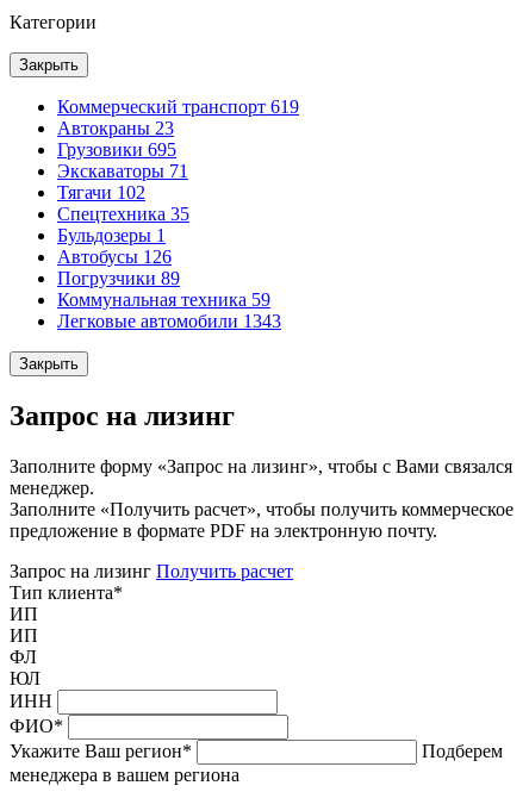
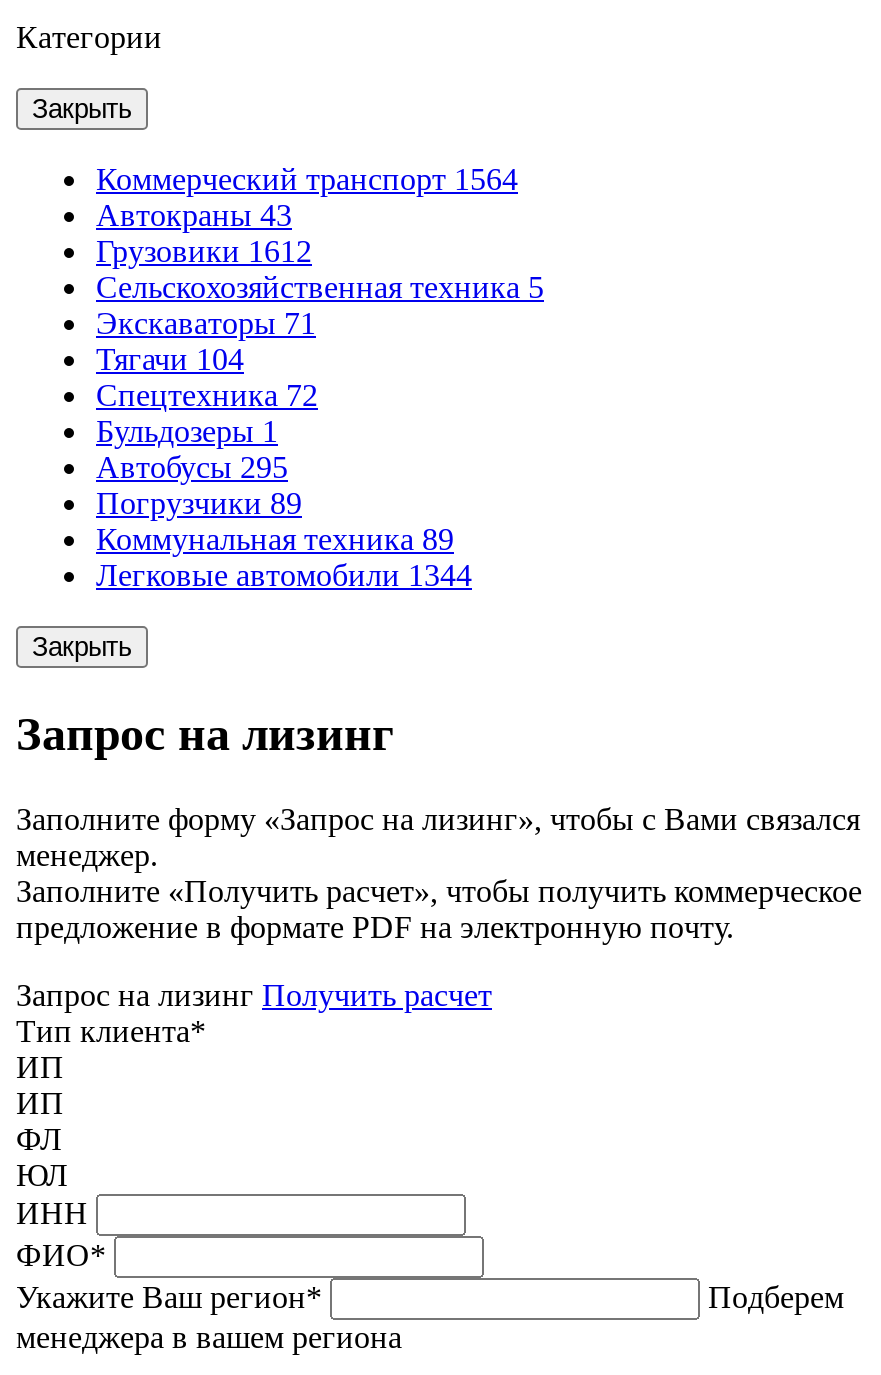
[57,96,299,160] Коммерческий транспорт 619 | Автокраны 23 | Грузовики 695 -> [96,162,544,304] Коммерческий транспорт 1564 | Автокраны 43 | Грузовики 1612 | Сельскохозяйственная техника 5
[57,182,145,202] Тягачи 102 -> [96,342,244,376] Тягачи 104
[57,204,189,224] Спецтехника 35 -> [96,378,318,412] Спецтехника 72
[57,247,172,267] Автобусы 126 -> [96,450,288,484] Автобусы 295
[57,289,270,310] Коммунальная техника 59 -> [96,522,454,556] Коммунальная техника 89
[57,311,281,331] Легковые автомобили 1343 -> [96,558,472,592] Легковые автомобили 1344

